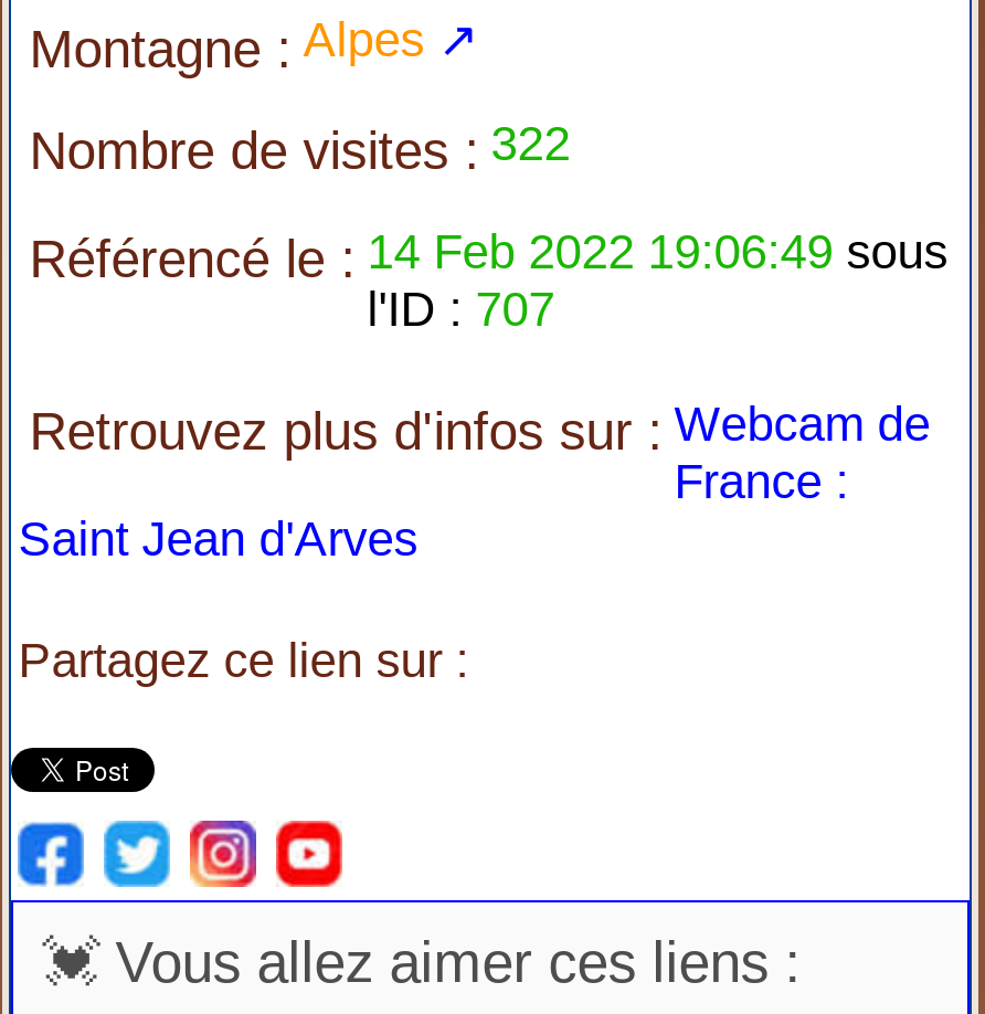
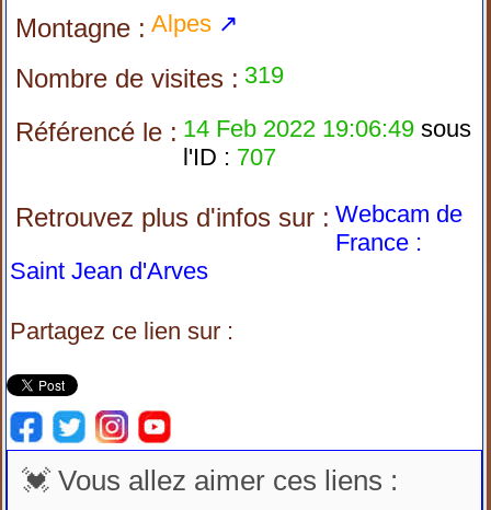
[29,116,570,180] Nombre de visites : 322 -> [16,61,284,93] Nombre de visites : 319

